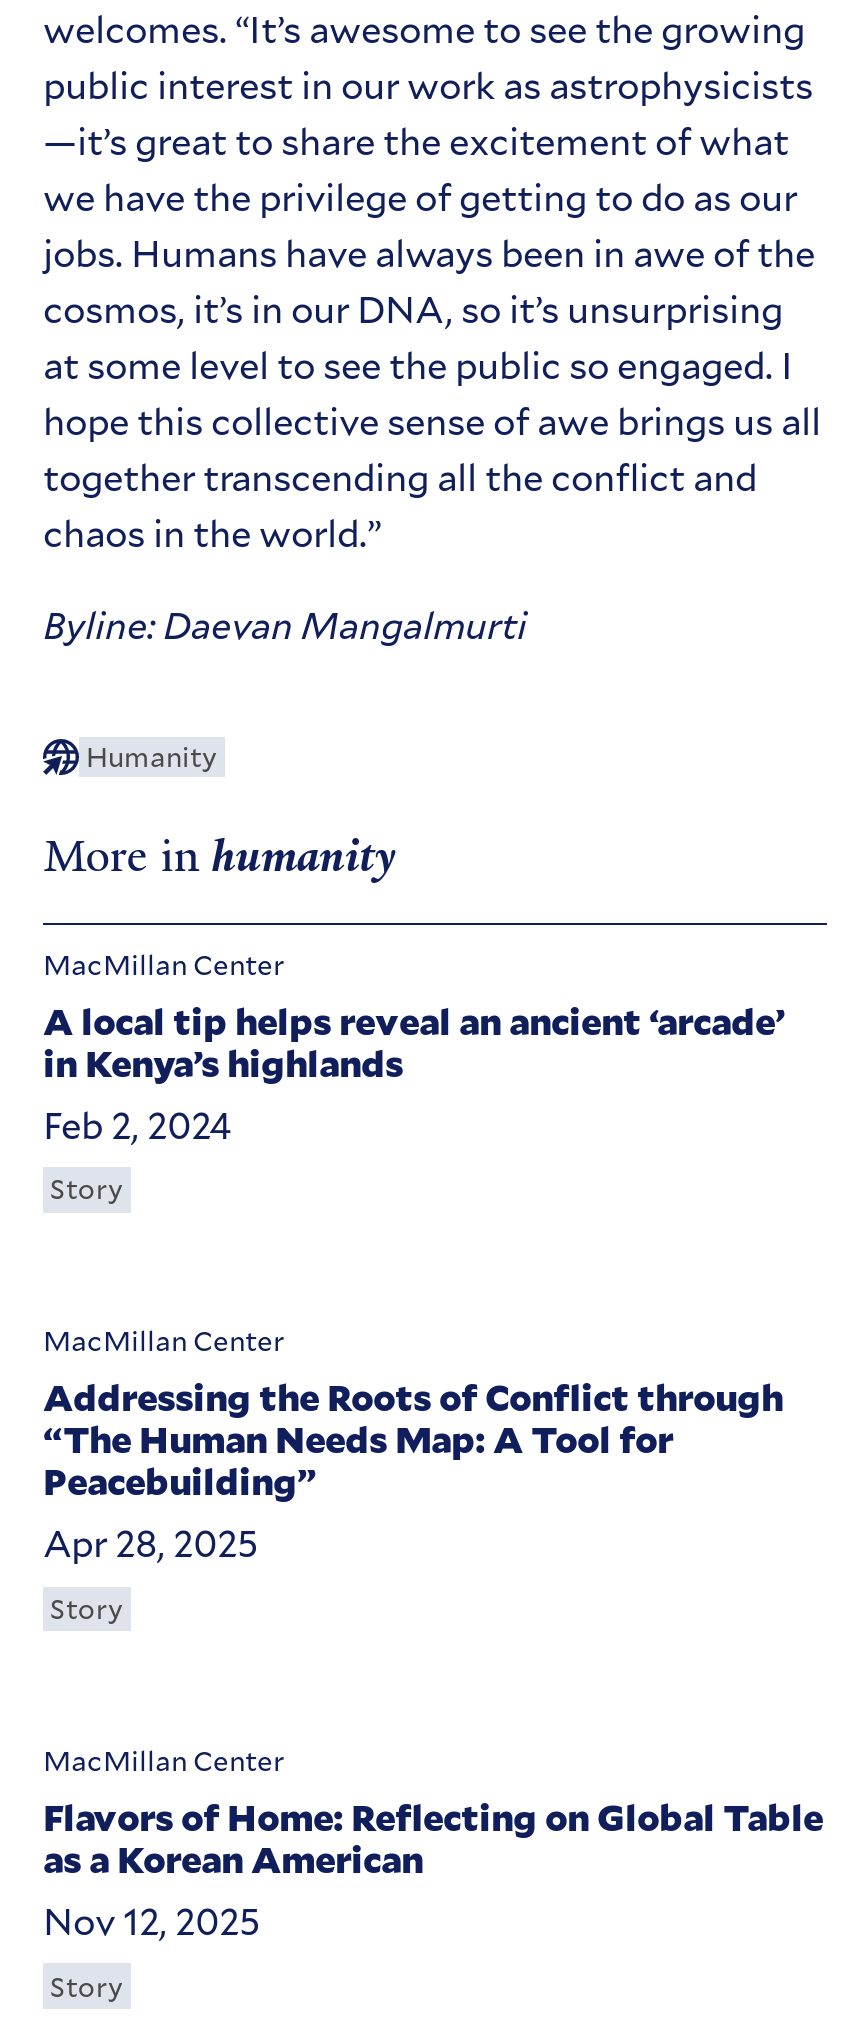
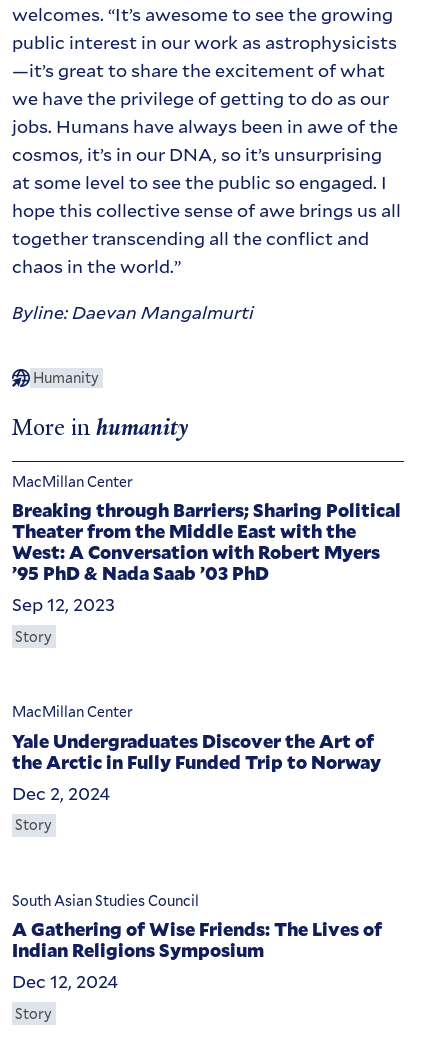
[43,996,785,1148] A local tip helps reveal an ancient ‘arcade’ | in Kenya’s highlands | Feb 2, 2024 -> [12,498,401,616] Breaking through Barriers; Sharing Political | Theater from the Middle East with the | West: A Conversation with Robert Myers | ’95 PhD & Nada Saab ’03 PhD | Sep 12, 2023
moved [43,1171,285,1359] -> [12,628,133,721]: Story | MacMillan Center
[43,1373,783,1567] Addressing the Roots of Conflict through | “The Human Needs Map: A Tool for | Peacebuilding” | Apr 28, 2025 -> [12,729,381,805] Yale Undergraduates Discover the Art of | the Arctic in Fully Funded Trip to Norway | Dec 2, 2024
[43,1742,823,1945] MacMillan Center | Flavors of Home: Reflecting on Global Table | as a Korean American | Nov 12, 2025 -> [12,892,382,993] South Asian Studies Council | A Gathering of Wise Friends: The Lives of | Indian Religions Symposium | Dec 12, 2024

